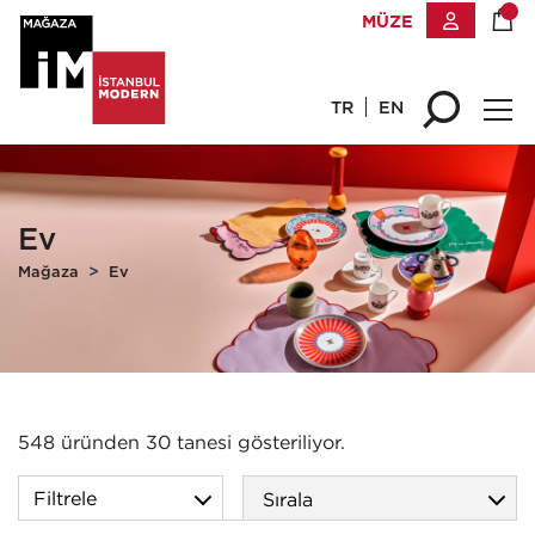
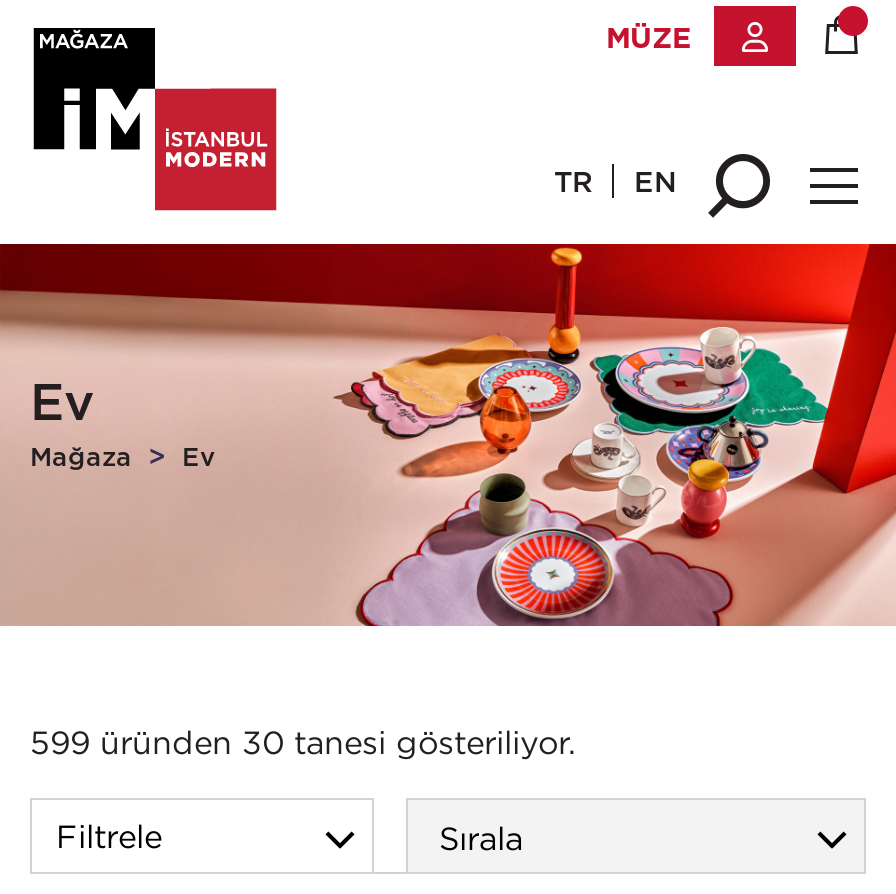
[18,430,345,454] 548 üründen 30 tanesi gösteriliyor. -> [30,723,576,763] 599 üründen 30 tanesi gösteriliyor.

